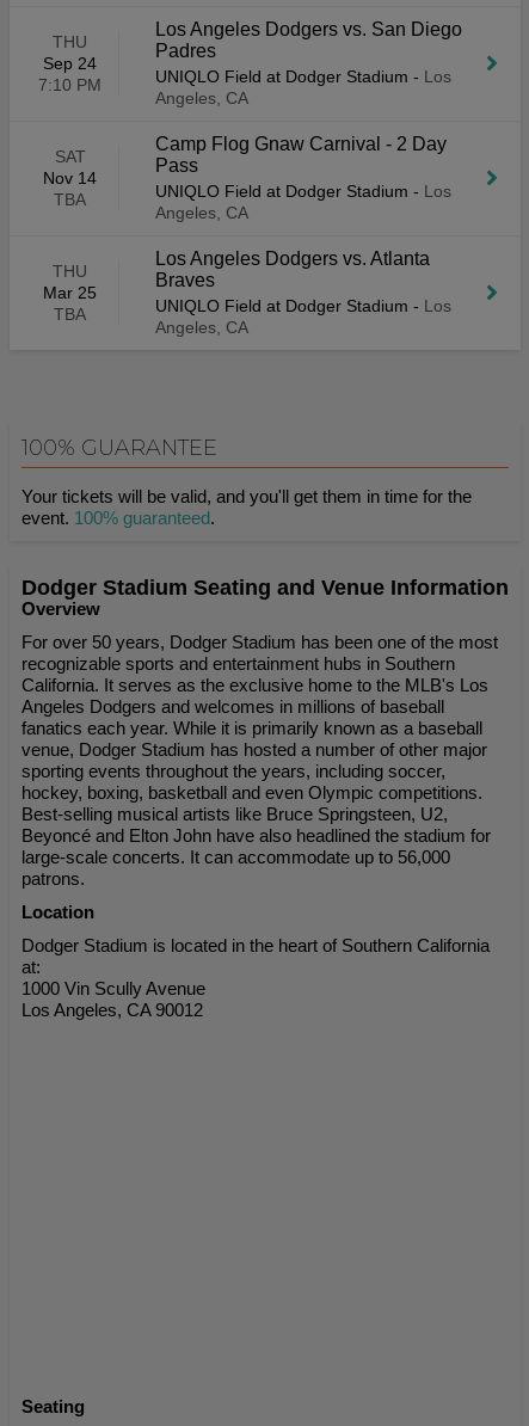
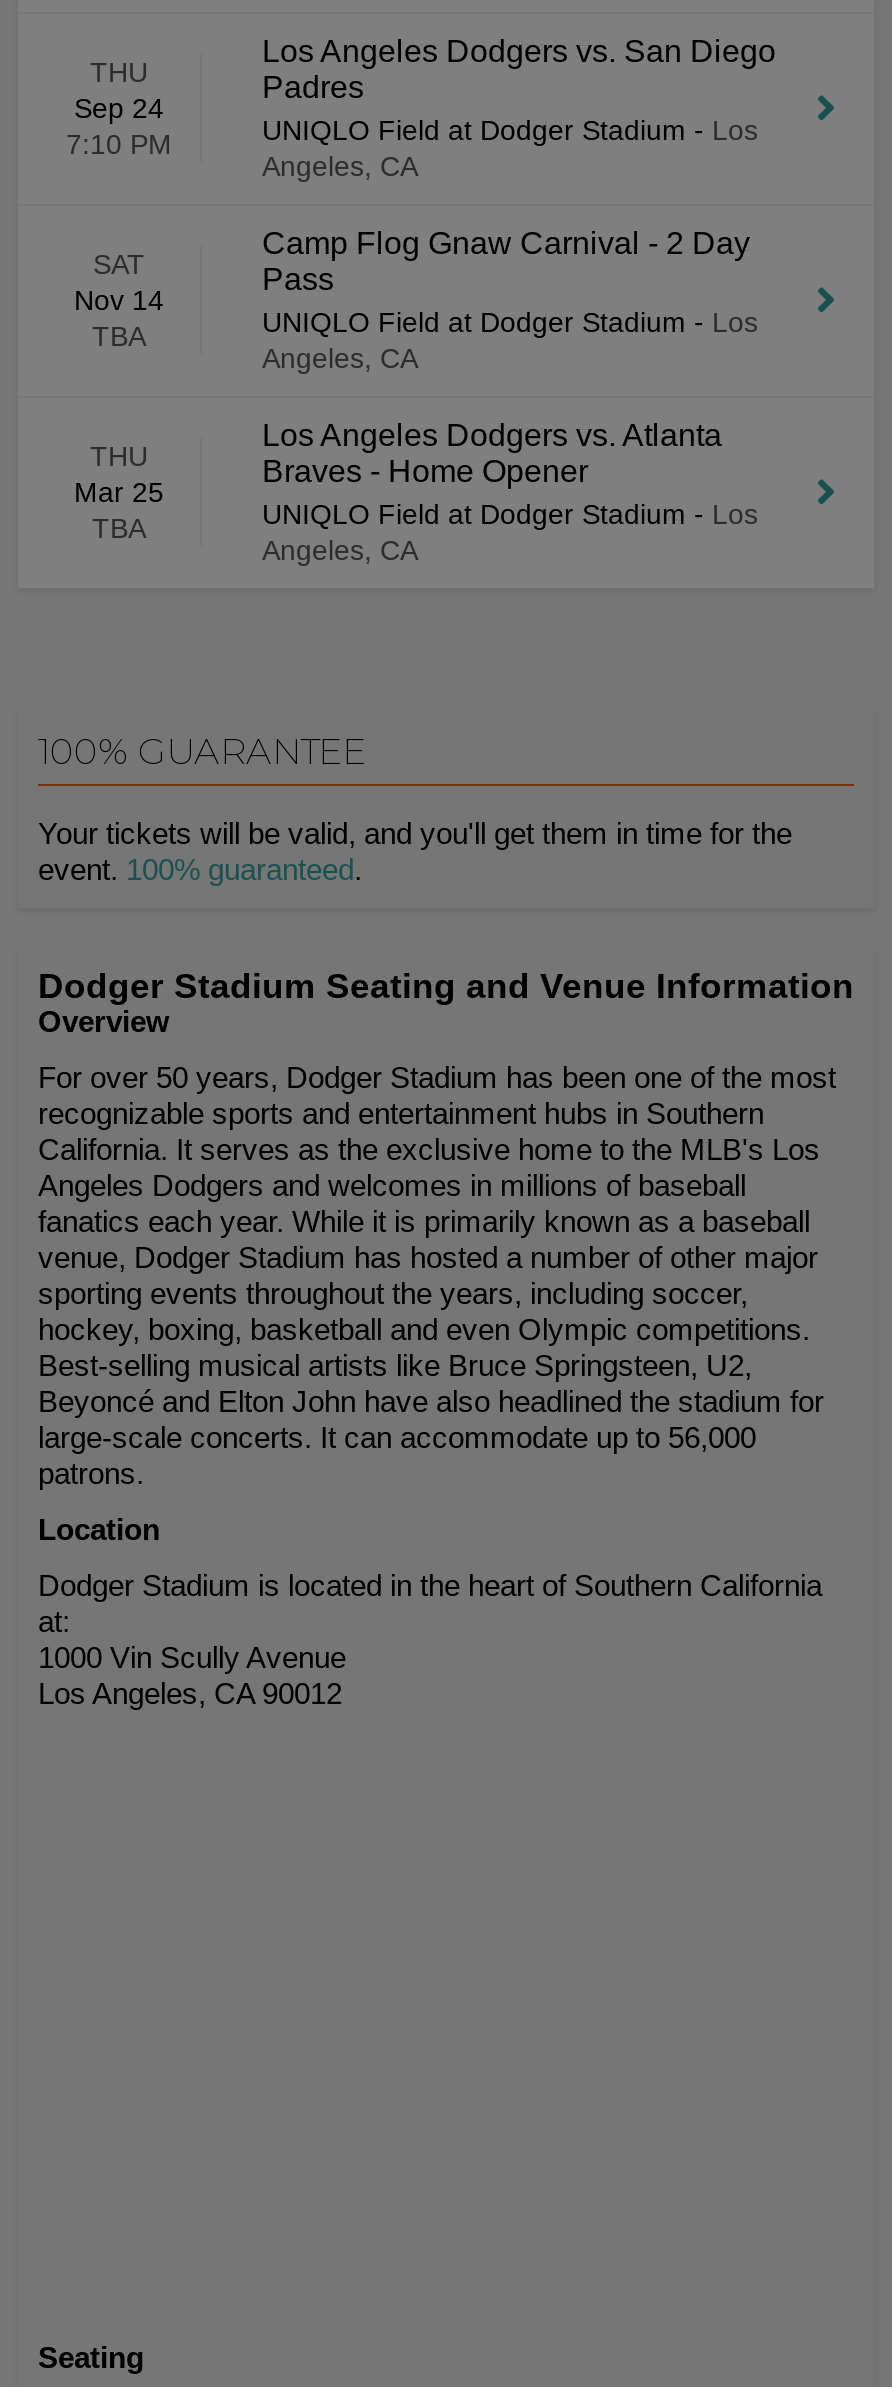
[155,270,215,290] Braves -> [262,454,588,488] Braves - Home Opener

